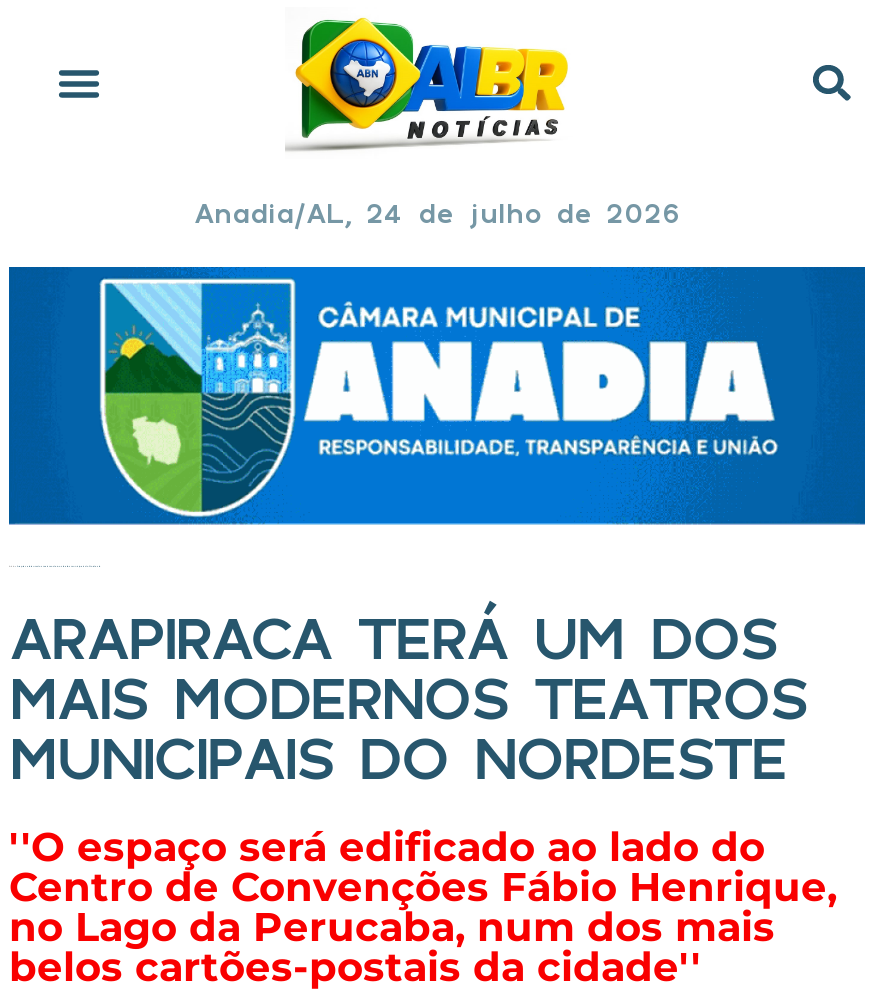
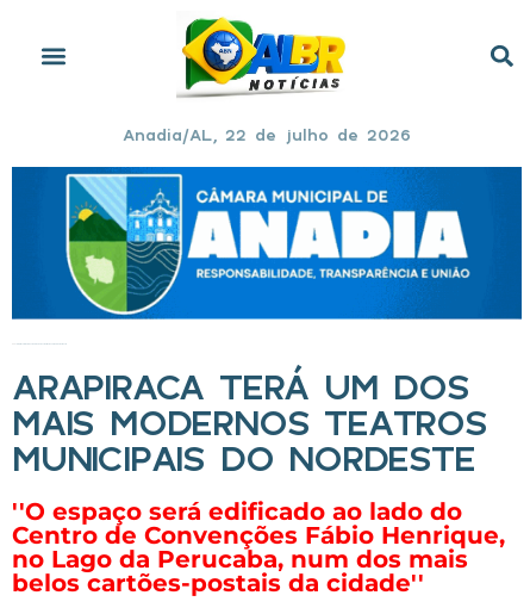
[194,195,680,229] Anadia/AL, 24 de julho de 2026 -> [123,123,411,144] Anadia/AL, 22 de julho de 2026

